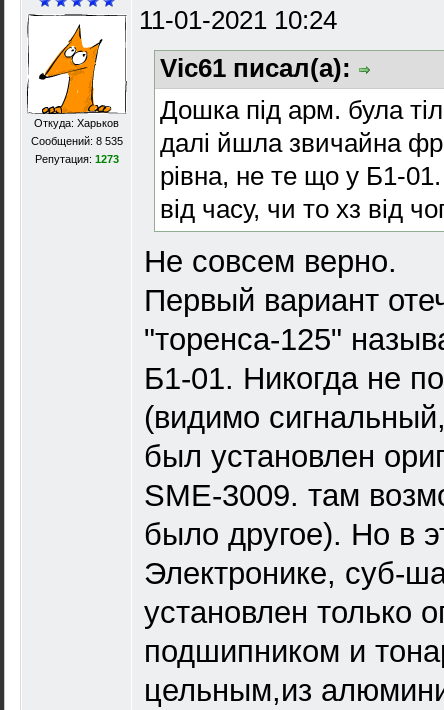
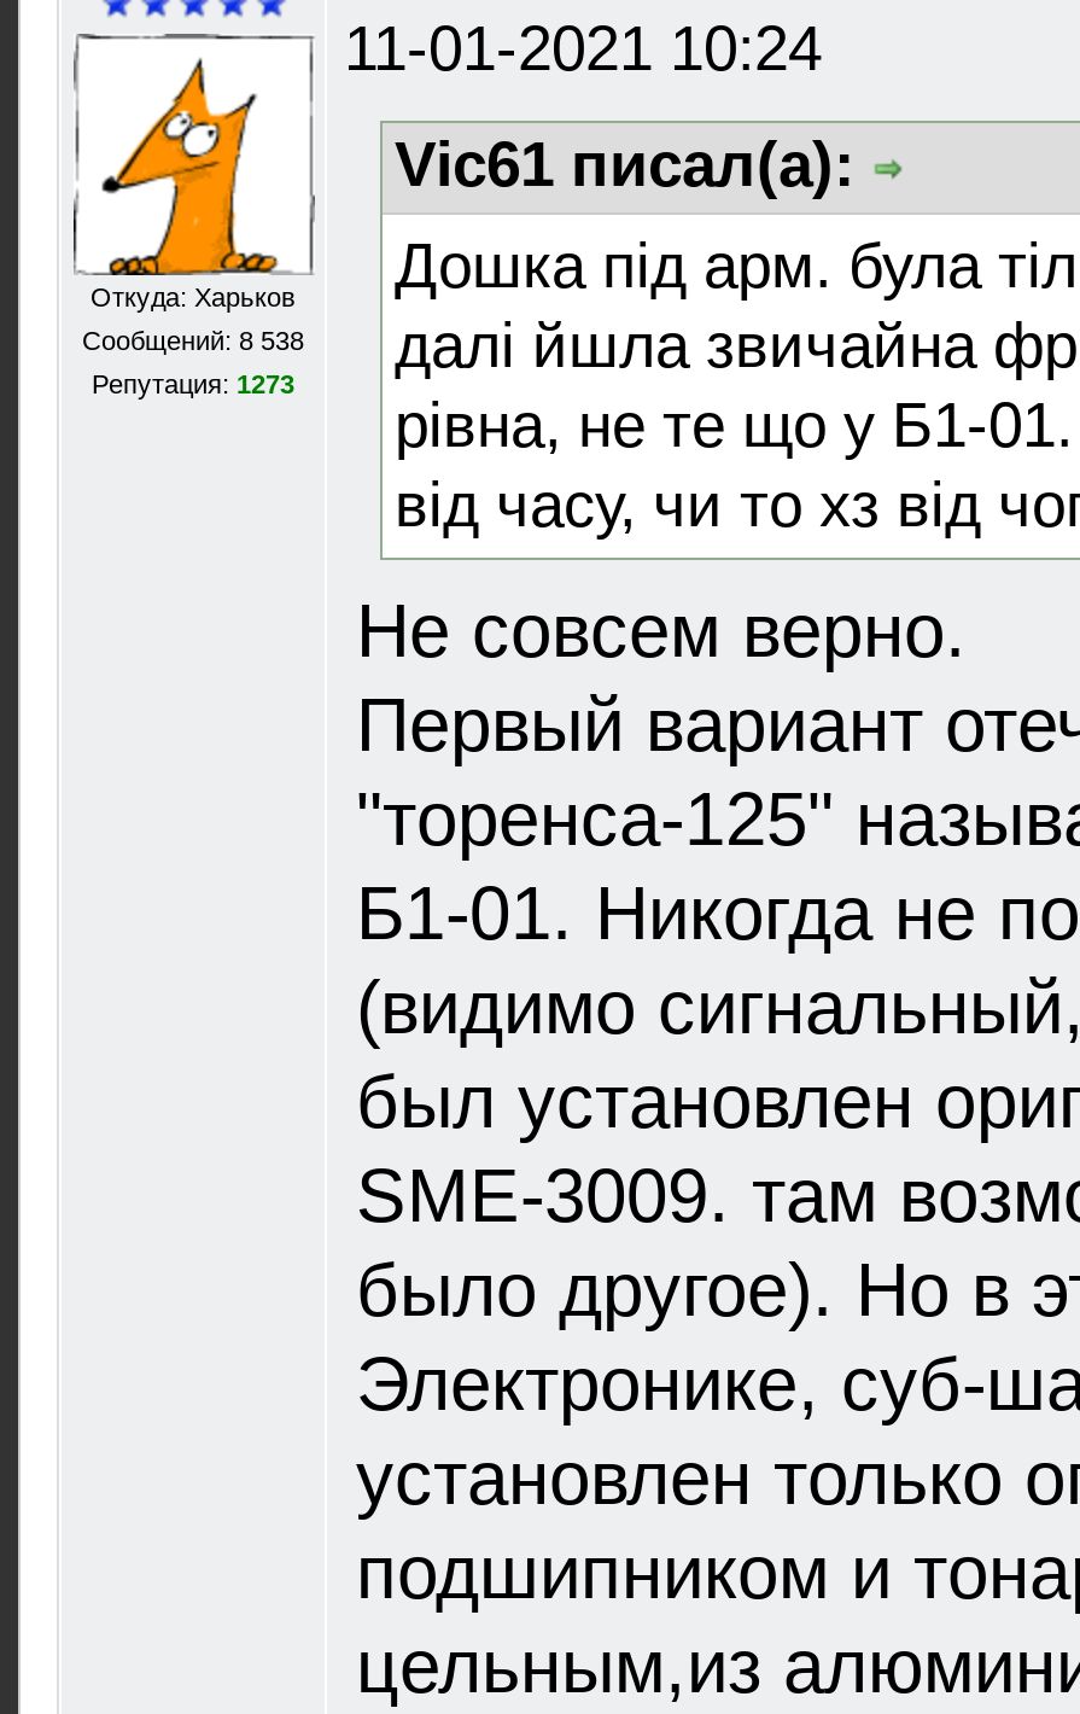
[30,135,122,147] Сообщений: 8 535 -> [82,326,304,355] Сообщений: 8 538

